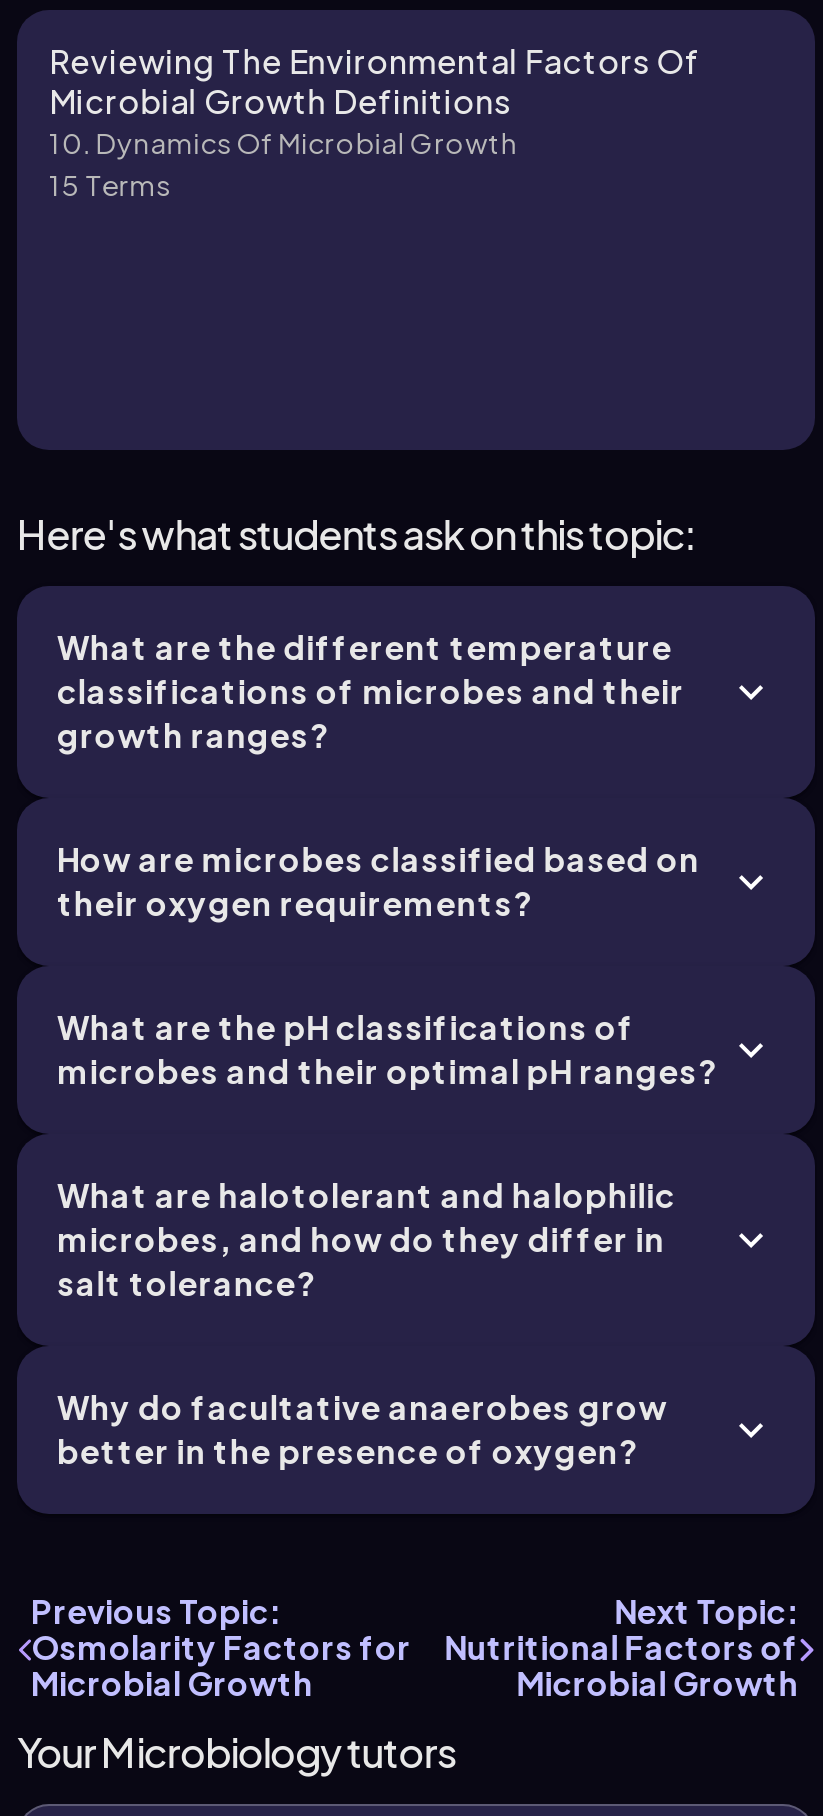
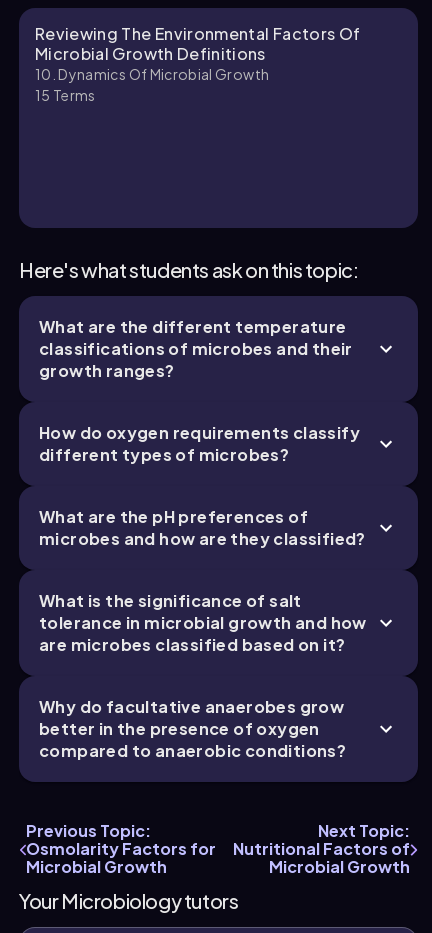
[57,839,700,925] How are microbes classified based on | their oxygen requirements? -> [39,422,360,465] How do oxygen requirements classify | different types of microbes?
[57,1007,717,1093] What are the pH classifications of | microbes and their optimal pH ranges? -> [39,506,366,549] What are the pH preferences of | microbes and how are they classified?
[57,1175,676,1305] What are halotolerant and halophilic | microbes, and how do they differ in | salt tolerance? -> [39,590,367,655] What is the significance of salt | tolerance in microbial growth and how | are microbes classified based on it?
[57,1431,637,1473] better in the presence of oxygen? -> [39,718,346,761] better in the presence of oxygen | compared to anaerobic conditions?

